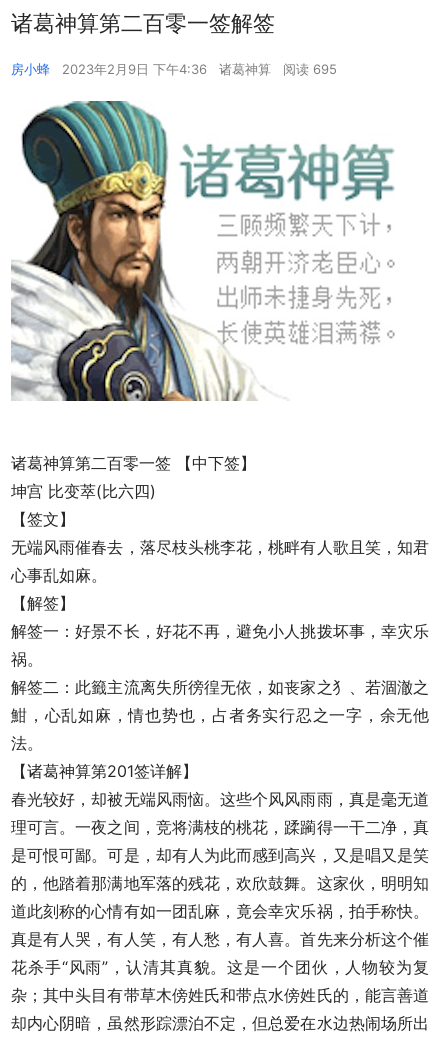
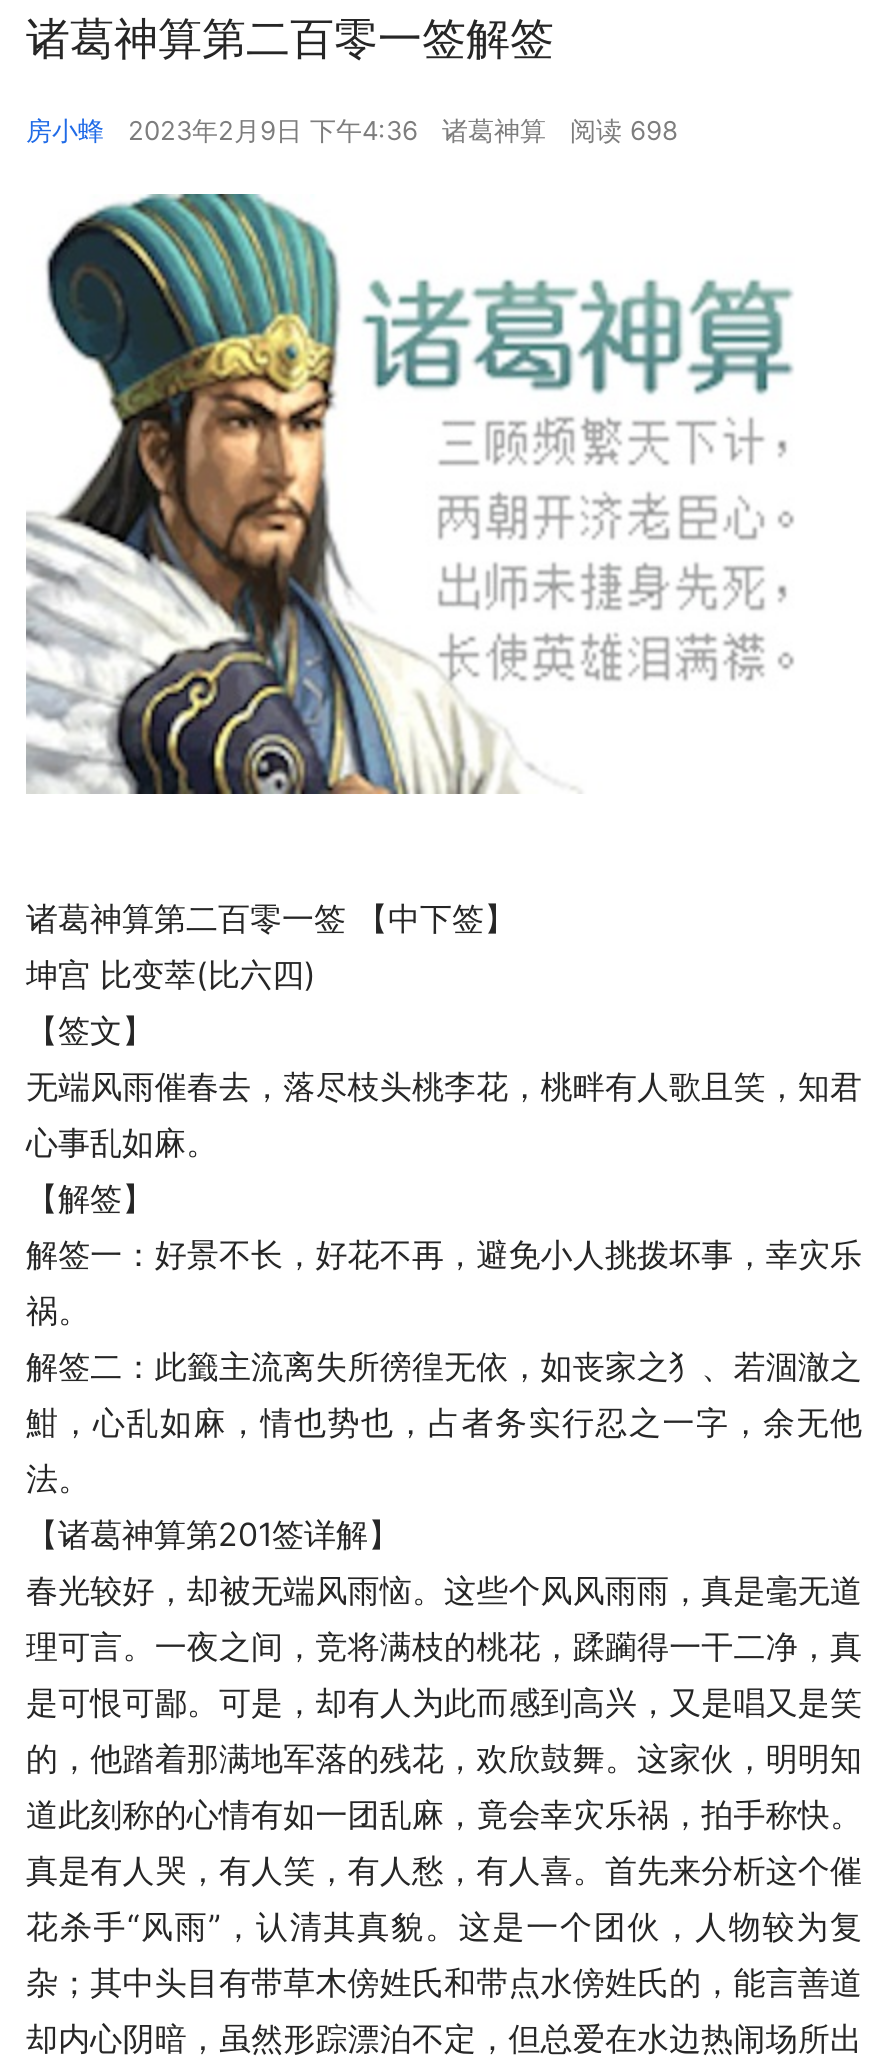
[11,61,337,77] 房小蜂 2023年2月9日 下午4:36 诸葛神算 阅读 695 -> [26,114,678,146] 房小蜂 2023年2月9日 下午4:36 诸葛神算 阅读 698

